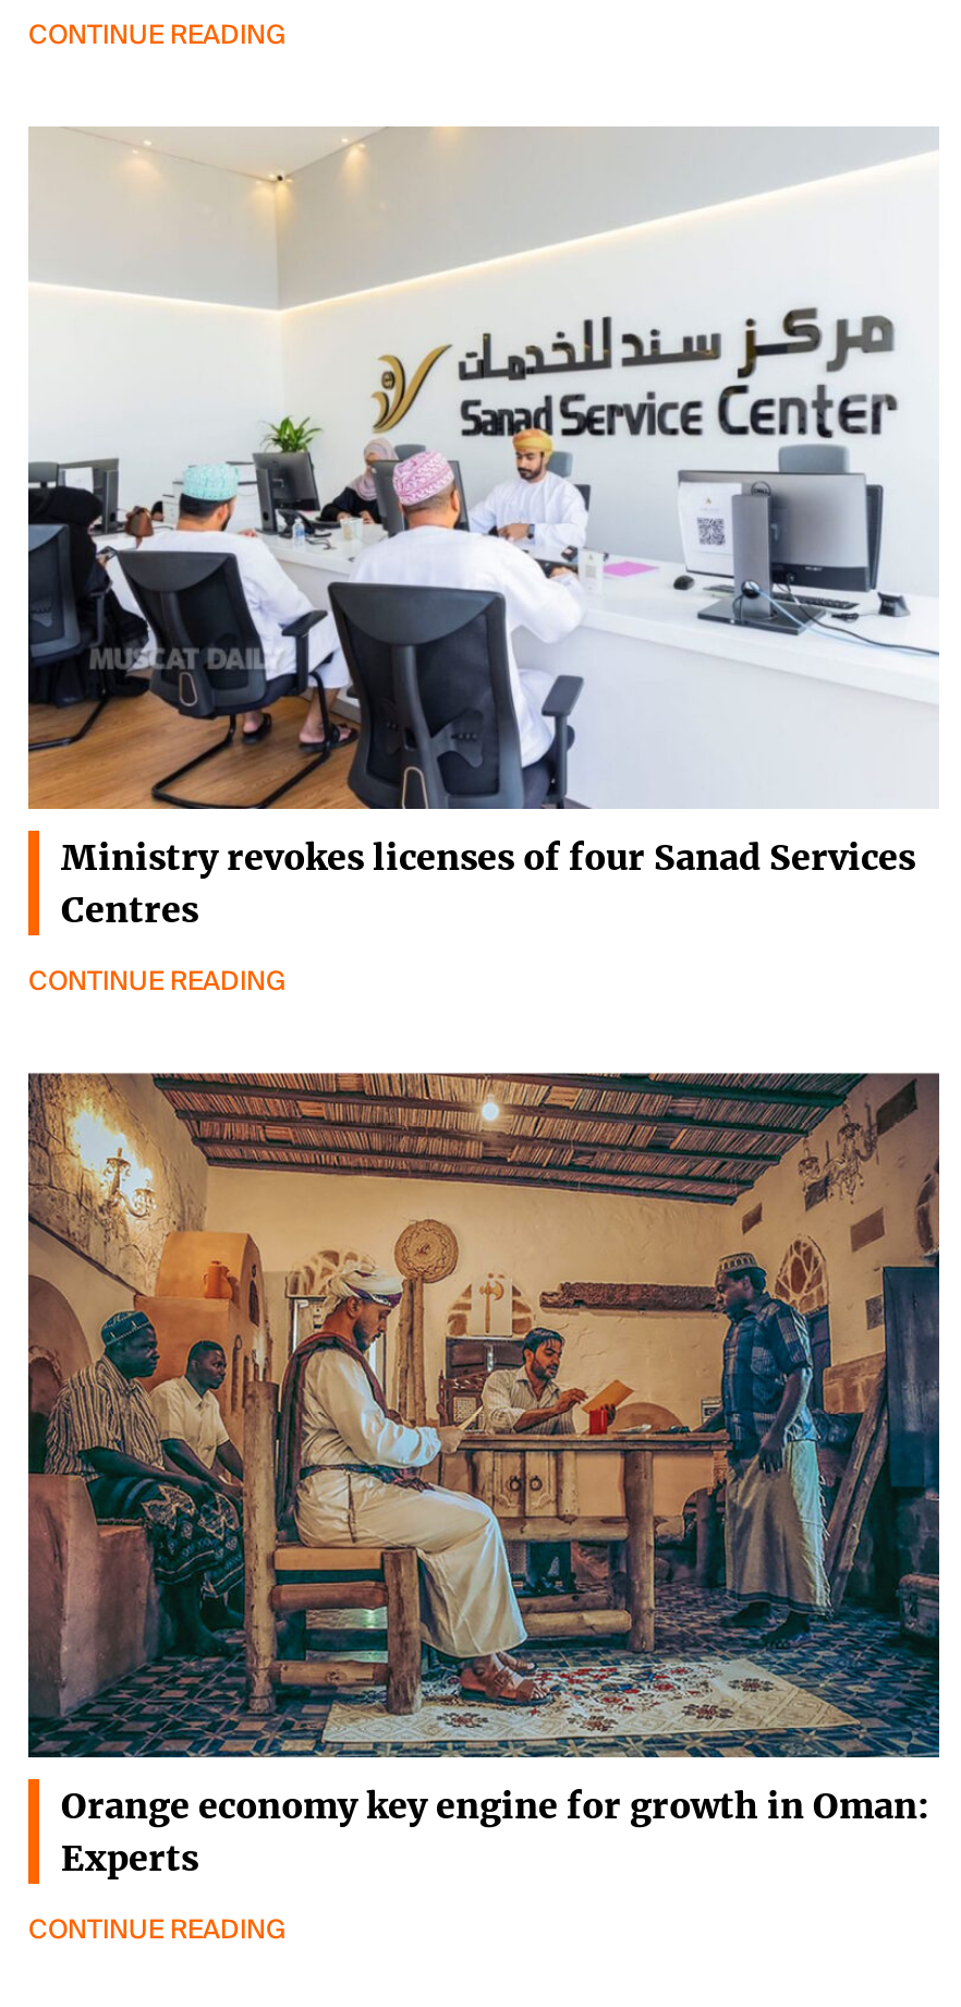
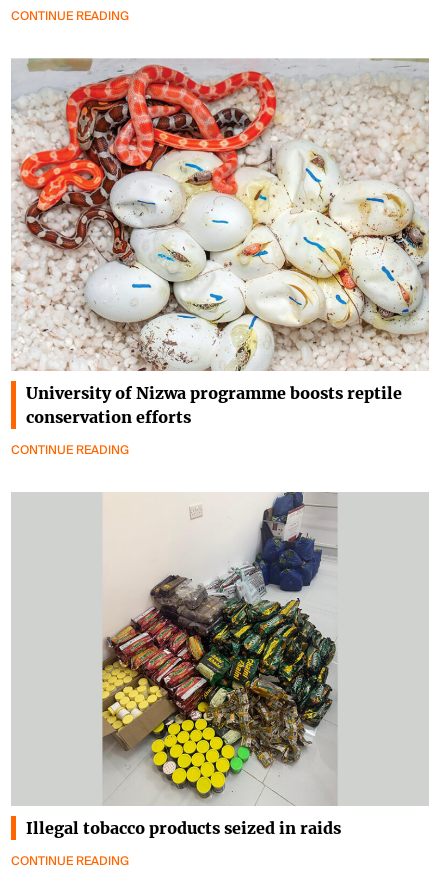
[26,129,939,932] [image] | Ministry revokes licenses of four Sanad Services | Centres -> [11,58,430,427] [image] | University of Nizwa programme boosts reptile | conservation efforts
[26,1071,941,1879] [image] | Orange economy key engine for growth in Oman: | Experts -> [11,492,429,838] [image] | Illegal tobacco products seized in raids

